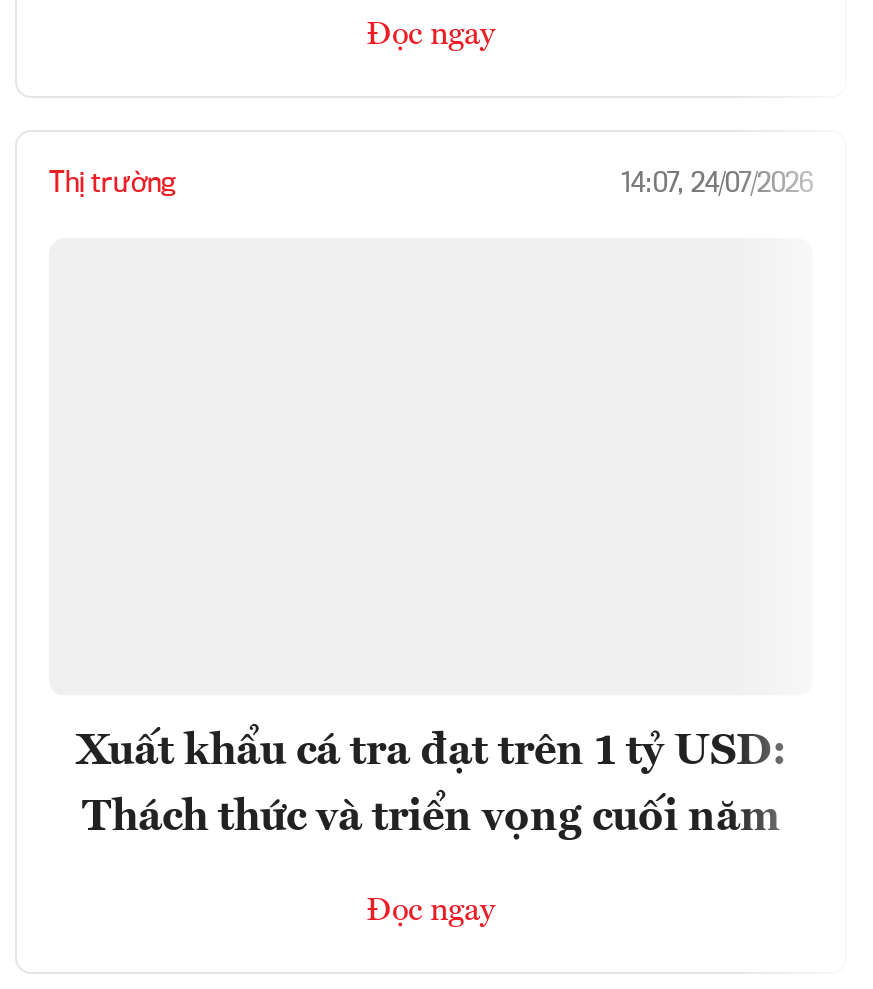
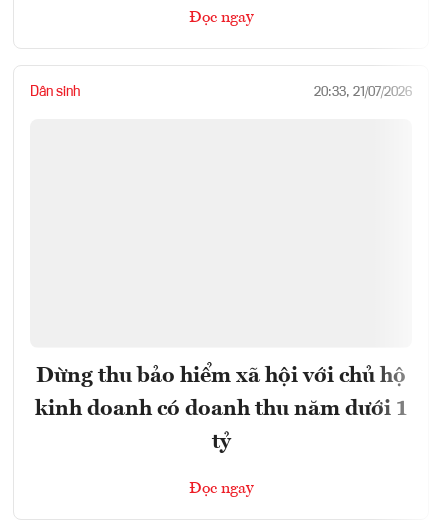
[49,170,813,198] Thị trường | 14:07, 24/07/2026 -> [30,85,412,99] Dân sinh | 20:33, 21/07/2026
[76,731,786,841] Xuất khẩu cá tra đạt trên 1 tỷ USD: | Thách thức và triển vọng cuối năm -> [35,365,407,453] Dừng thu bảo hiểm xã hội với chủ hộ | kinh doanh có doanh thu năm dưới 1 | tỷ

